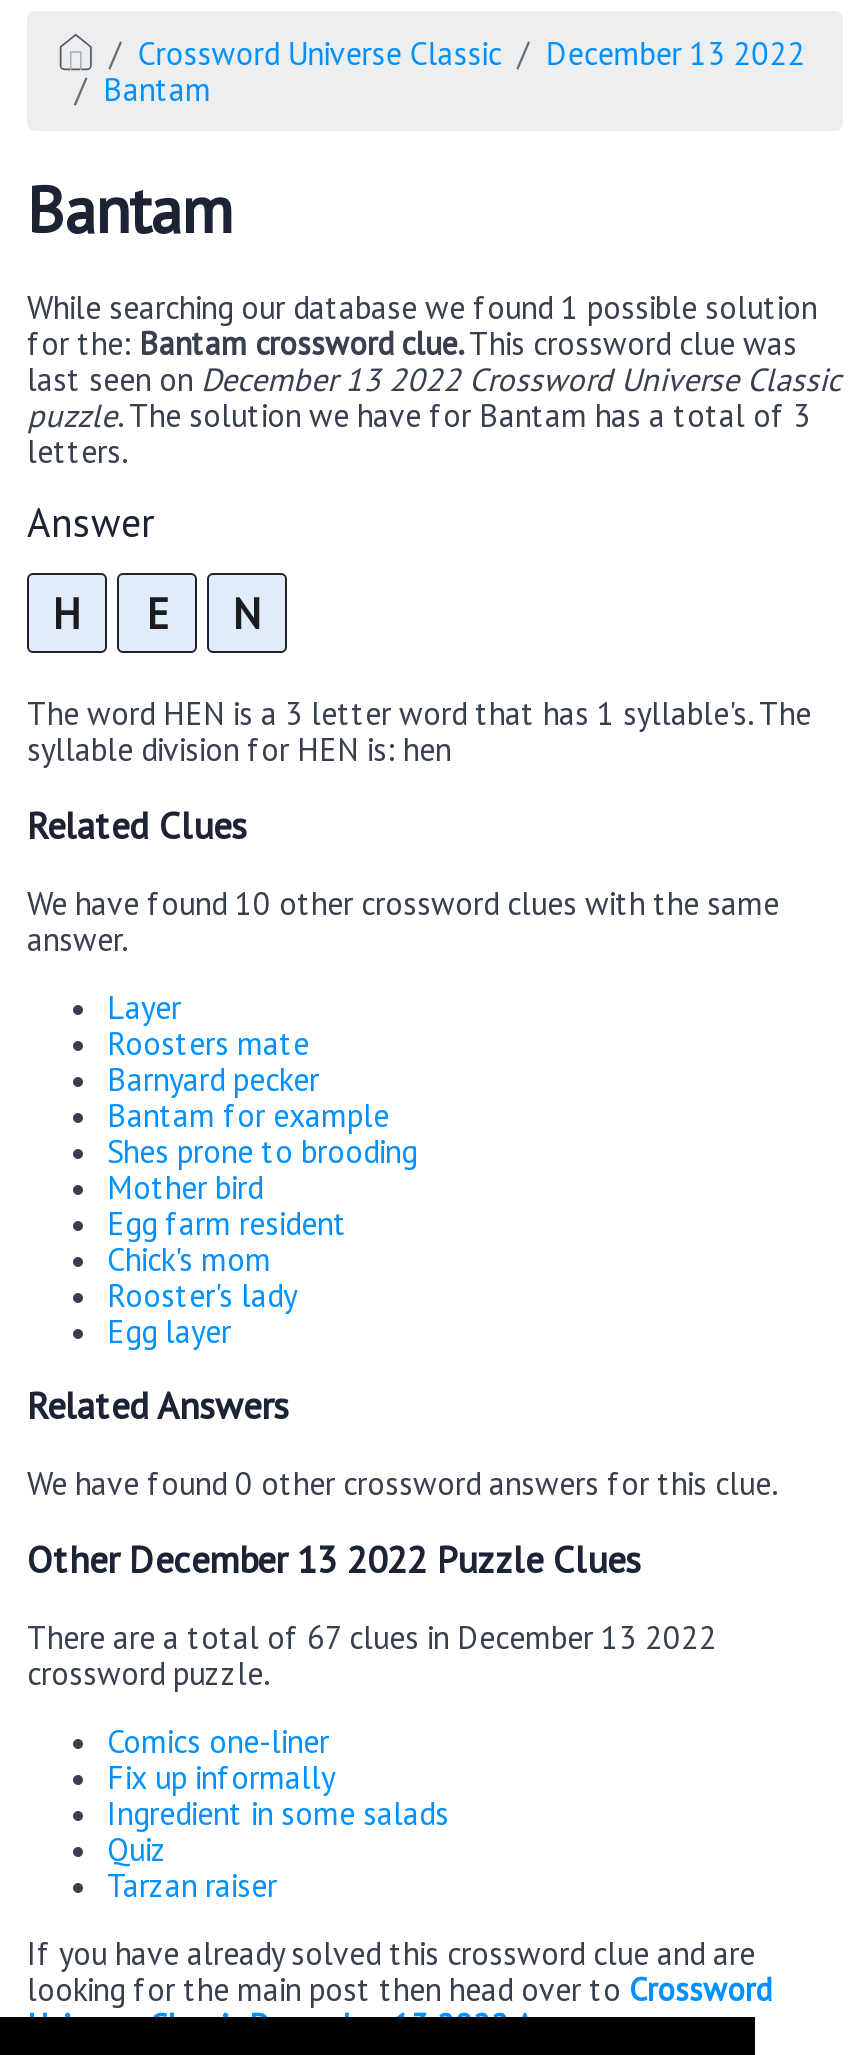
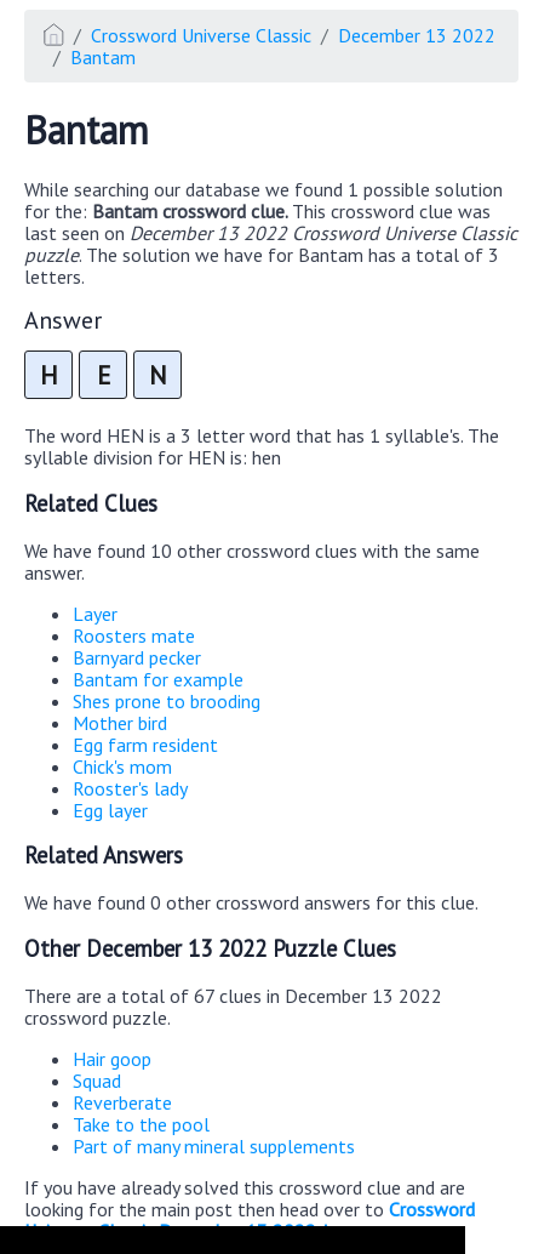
[107,1720,449,1904] Comics one-liner | Fix up informally | Ingredient in some salads | Quiz | Tarzan raiser -> [73,1046,355,1158] Hair goop | Squad | Reverberate | Take to the pool | Part of many mineral supplements

